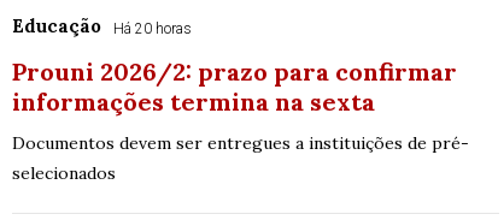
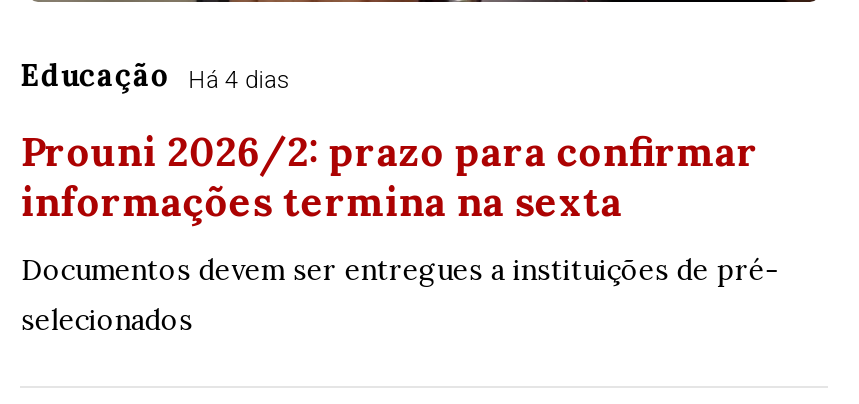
[13,15,192,38] Educação Há 20 horas -> [21,55,291,93] Educação Há 4 dias

